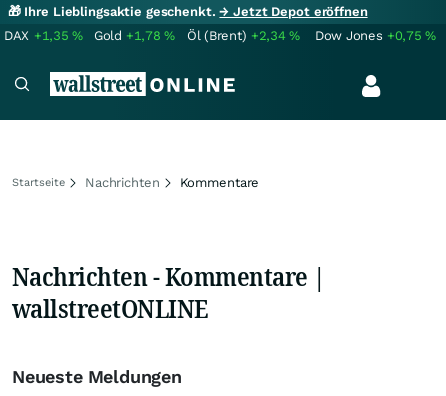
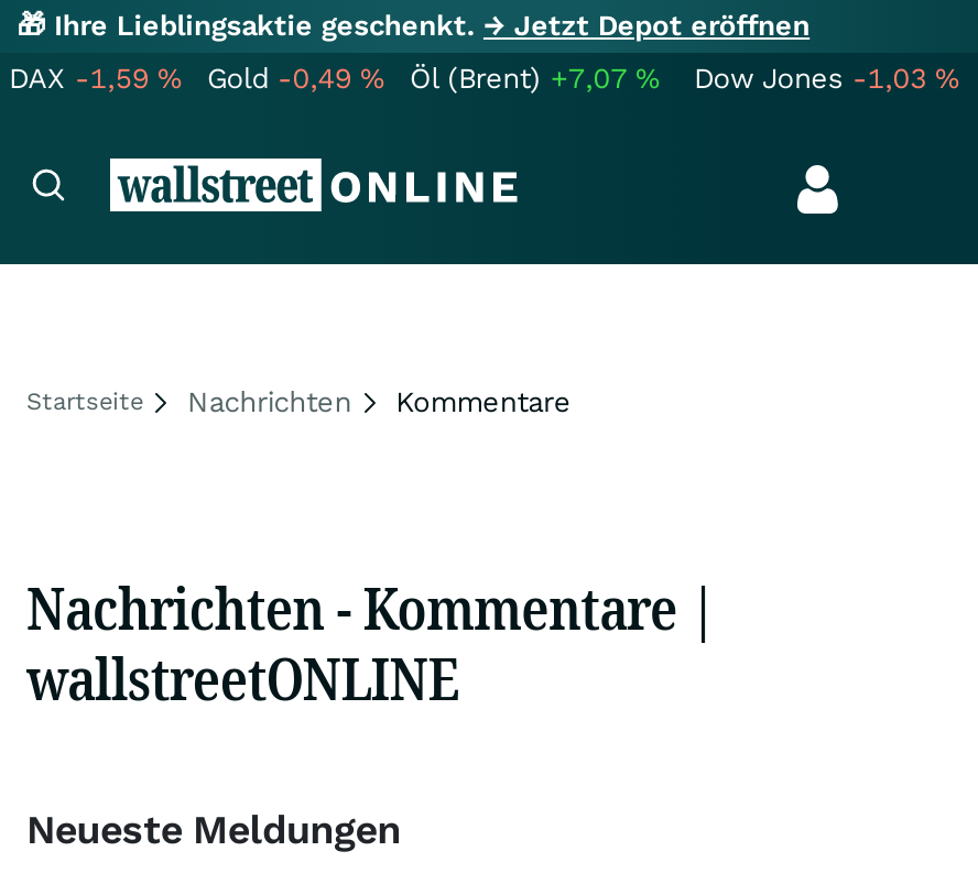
[4,28,83,43] DAX +1,35% -> [9,62,181,95] DAX -1,59%
[94,28,175,43] Gold +1,78% -> [207,62,384,95] Gold -0,49%
[187,28,300,43] Öl (Brent) +2,34% -> [410,62,659,95] Öl (Brent) +7,07%
[315,28,436,43] Dow Jones +0,75% -> [694,62,959,95] Dow Jones -1,03%

